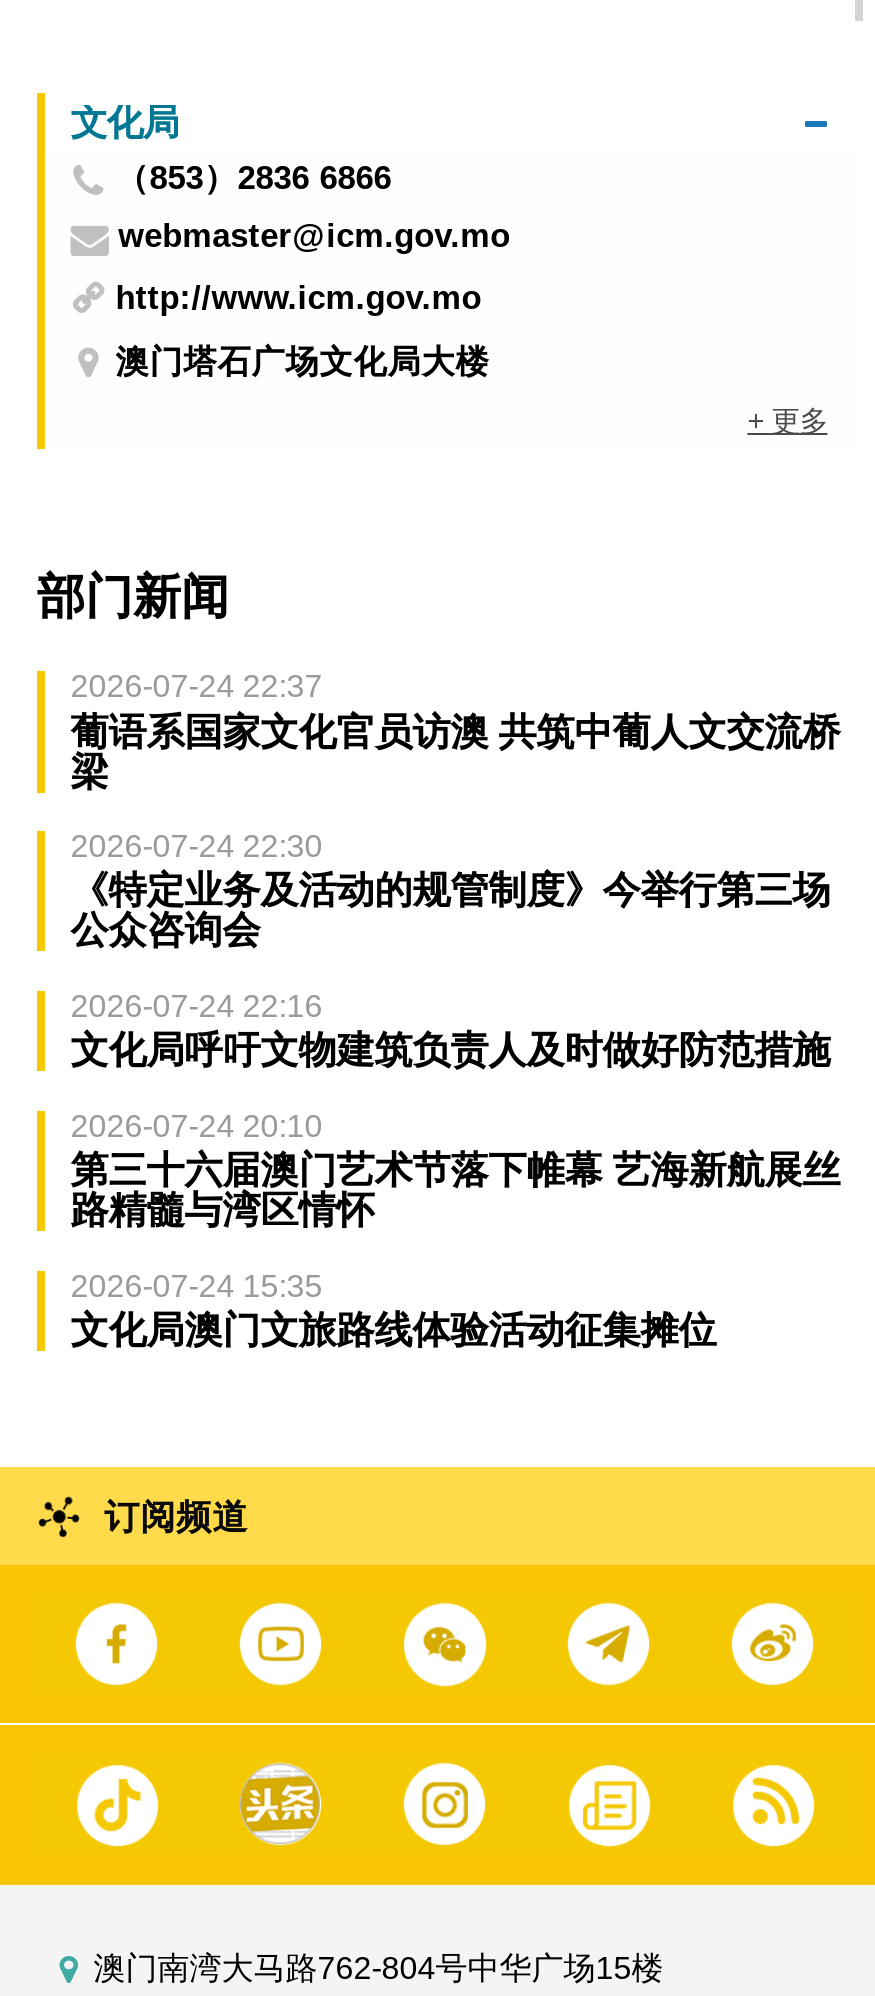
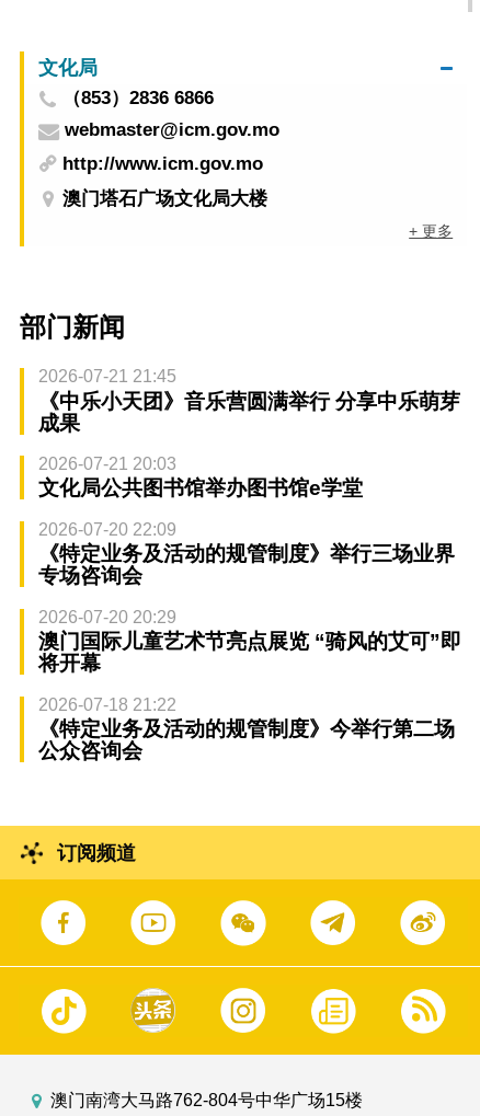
[71,668,841,912] 2026-07-24 22:37 | 葡语系国家文化官员访澳 共筑中葡人文交流桥 | 梁 | 2026-07-24 22:30 | 《特定业务及活动的规管制度》今举行第三场 -> [38,367,461,741] 2026-07-21 21:45 | 《中乐小天团》音乐营圆满举行 分享中乐萌芽 | 成果 | 2026-07-21 20:03 | 文化局公共图书馆举办图书馆e学堂 | 2026-07-20 22:09 | 《特定业务及活动的规管制度》举行三场业界 | 专场咨询会 | 2026-07-20 20:29 | 澳门国际儿童艺术节亮点展览 “骑风的艾可”即 | 将开幕 | 2026-07-18 21:22 | 《特定业务及活动的规管制度》今举行第二场
moved [71,910,261,952] -> [38,740,142,763]: 公众咨询会
[71,988,841,1352] 2026-07-24 22:16 | 文化局呼吁文物建筑负责人及时做好防范措施 | 2026-07-24 20:10 | 第三十六届澳门艺术节落下帷幕 艺海新航展丝 | 路精髓与湾区情怀 | 2026-07-24 15:35 | 文化局澳门文旅路线体验活动征集摊位 -> none

